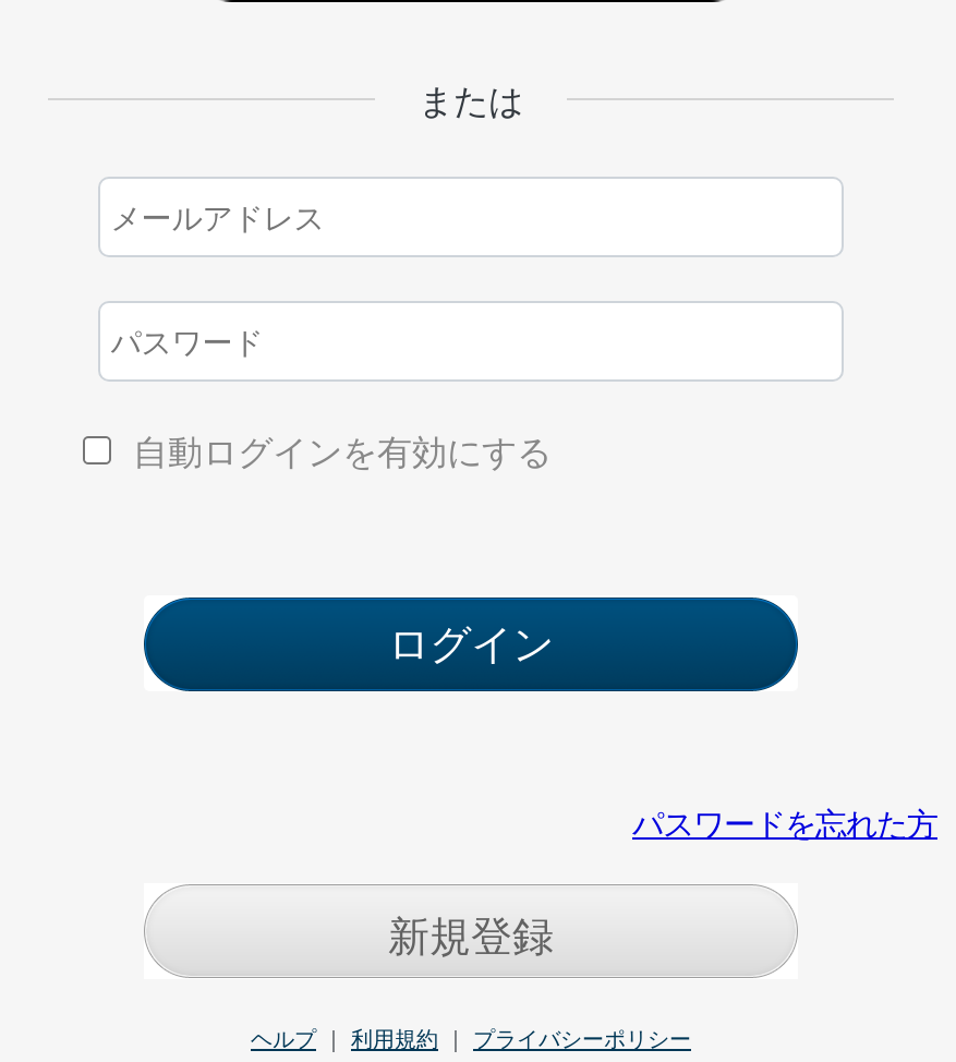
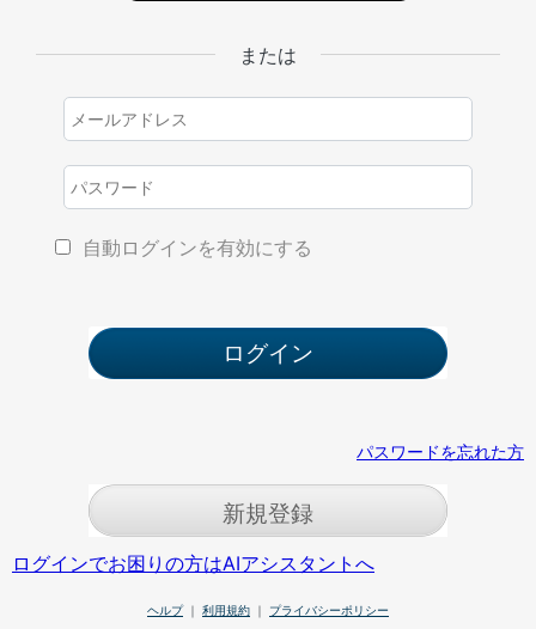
none -> [12,551,374,575] ログインでお困りの方はAIアシスタントへ

